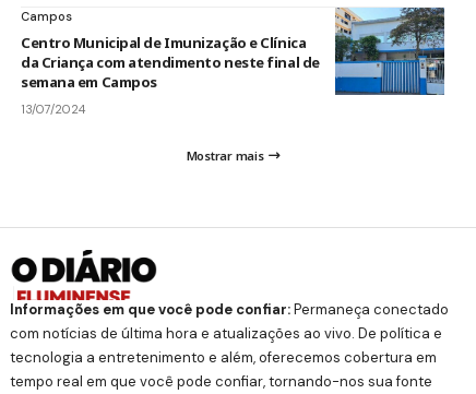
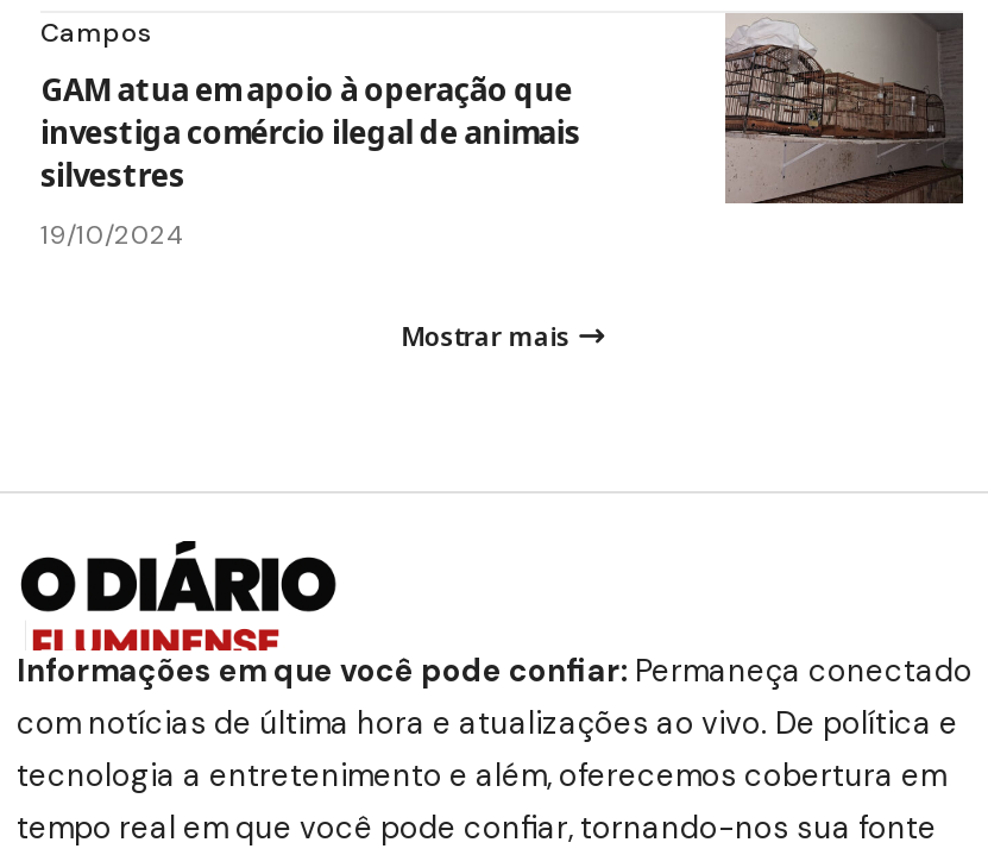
[334,7,445,96] [image] -> [725,11,965,206] [image]
[21,33,320,92] Centro Municipal de Imunização e Clínica | da Criança com atendimento neste final de | semana em Campos -> [40,68,580,196] GAM atua em apoio à operação que | investiga comércio ilegal de animais | silvestres
[21,102,85,117] 13/07/2024 -> [40,218,181,251] 19/10/2024

